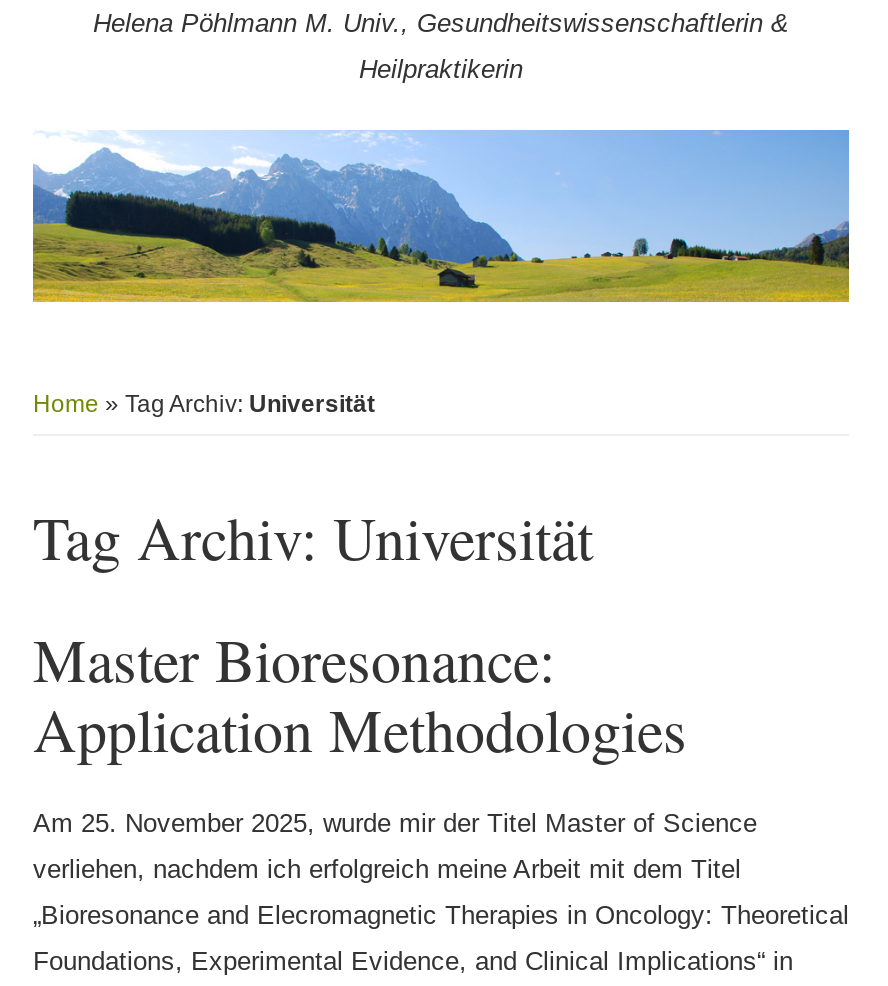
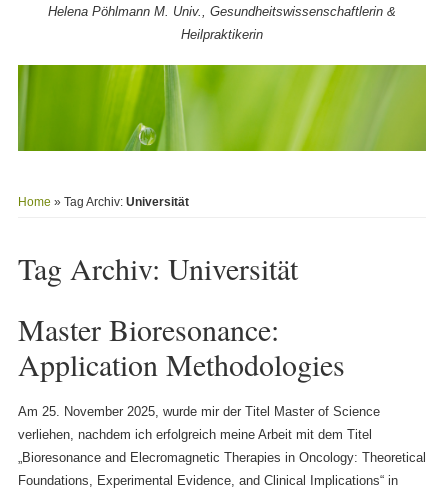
[31,128,851,304] [image] -> [17,64,427,152] [image]

